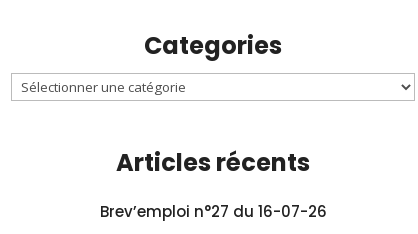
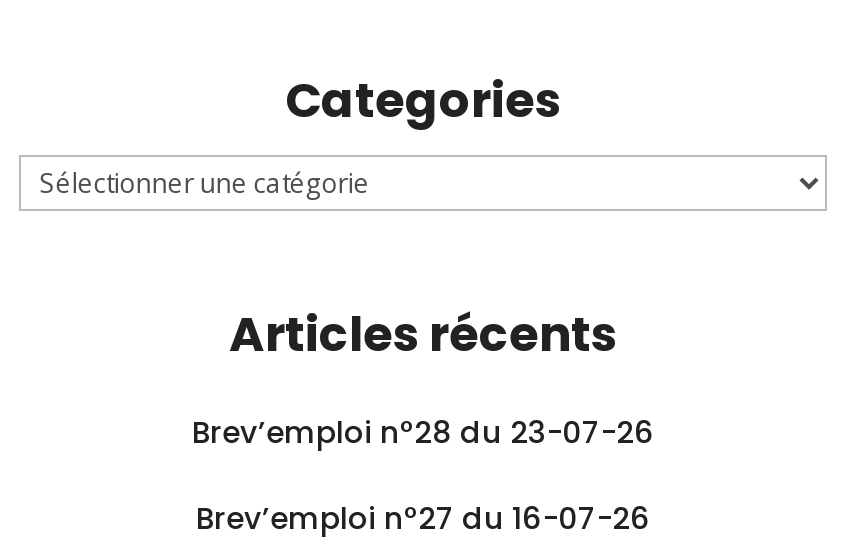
none -> [192,411,654,453] Brev’emploi n°28 du 23-07-26

